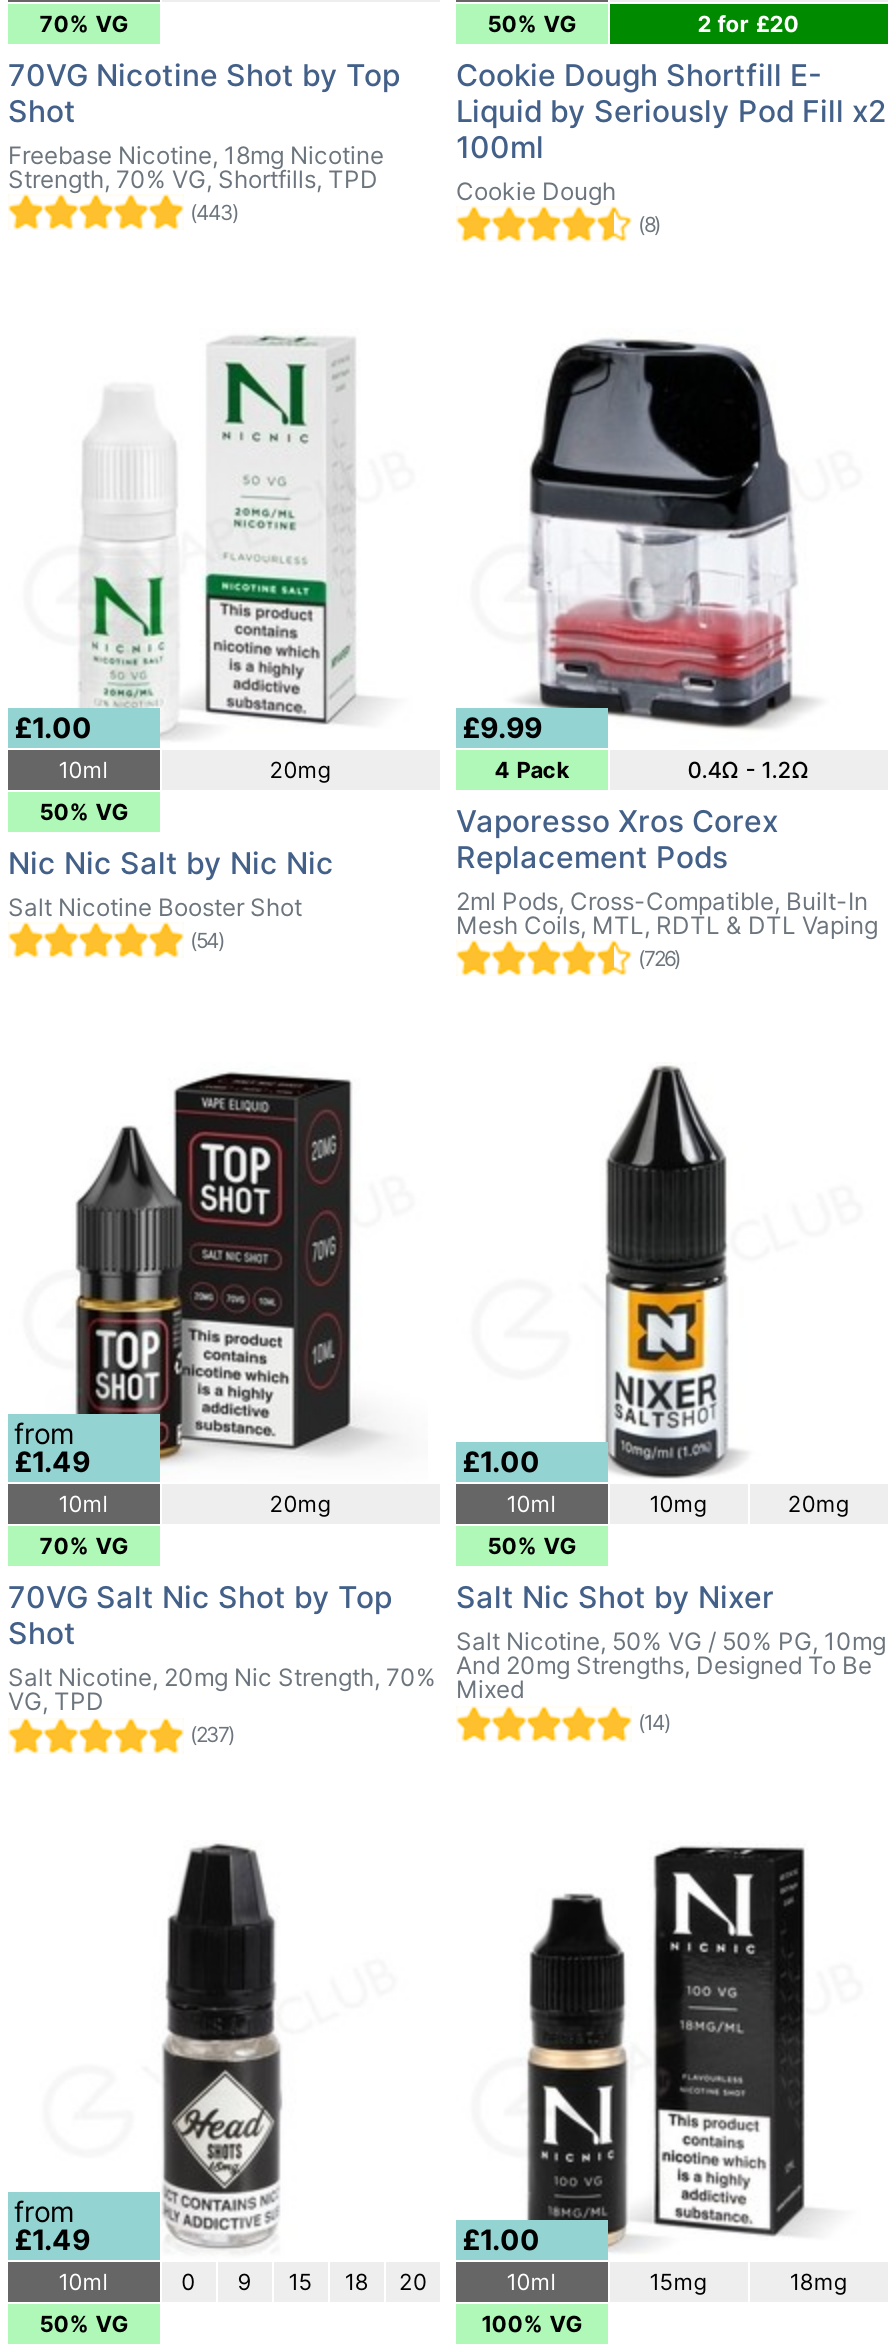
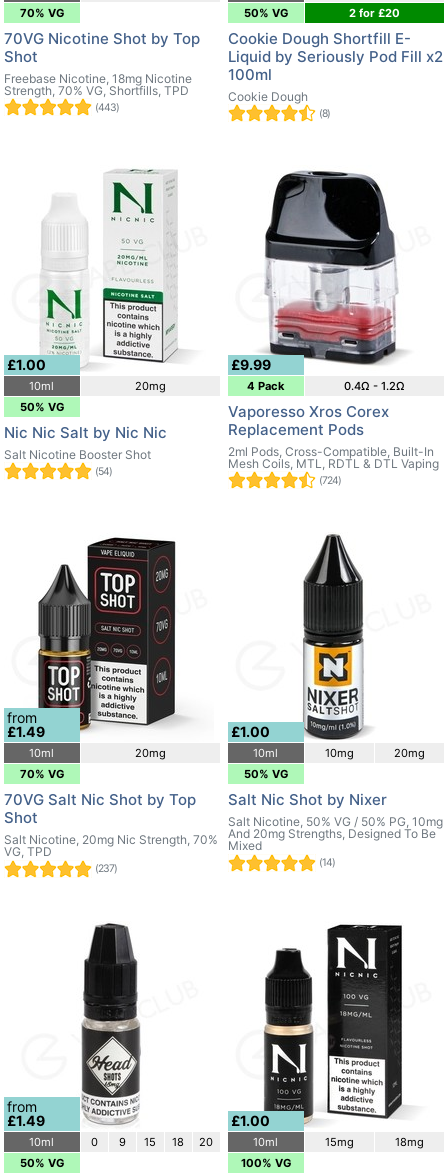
[638,946,680,972] (726) -> [319,474,341,487] (724)

